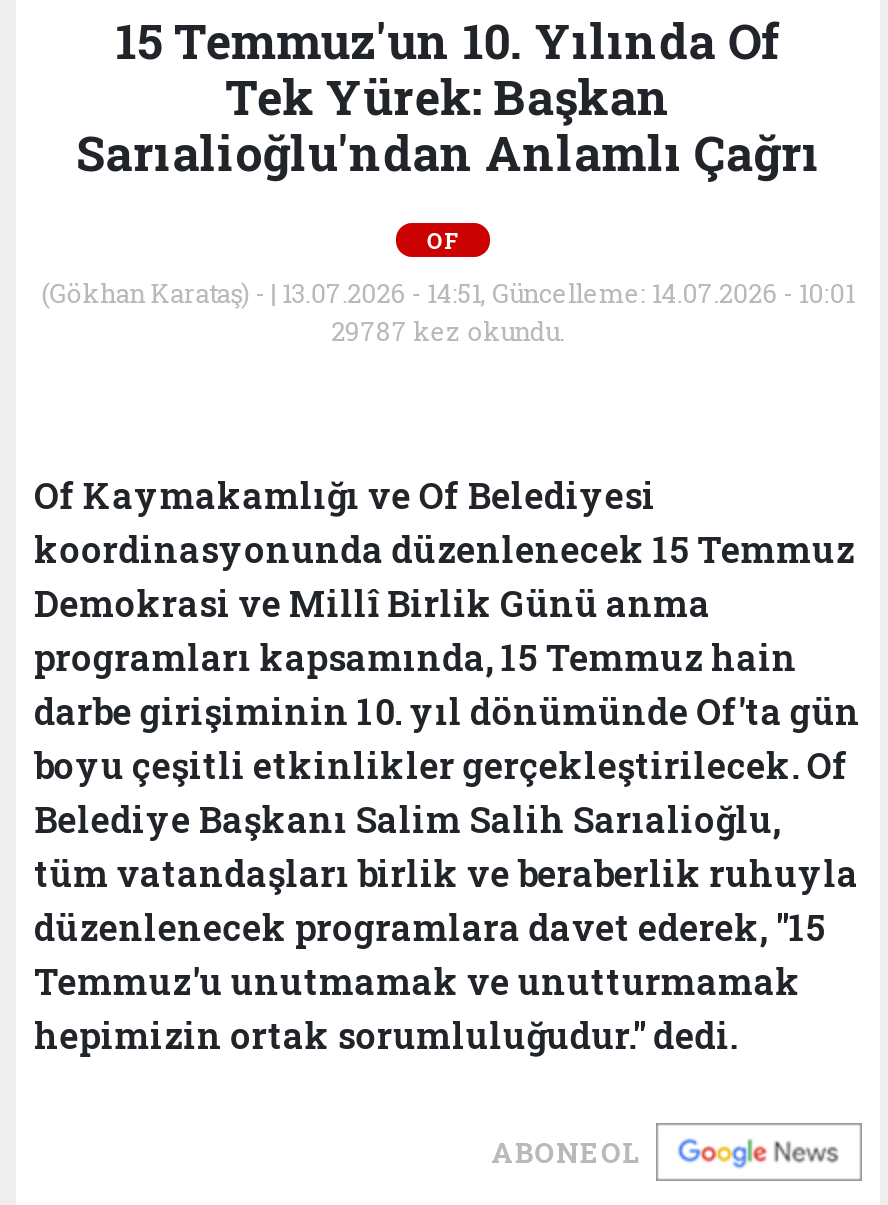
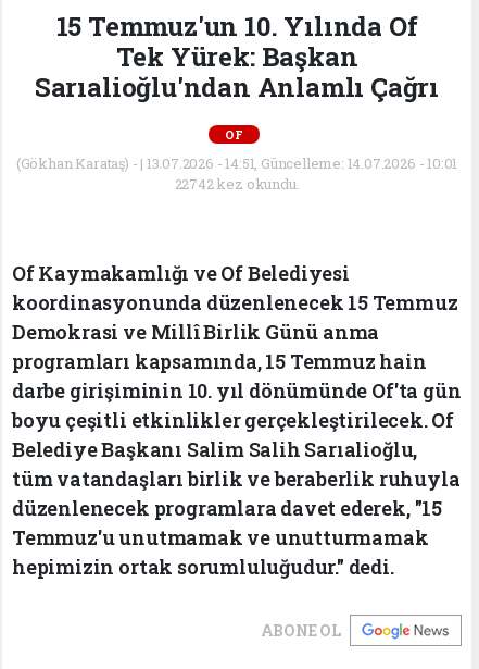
[331,313,565,349] 29787 kez okundu. -> [174,174,299,194] 22742 kez okundu.

